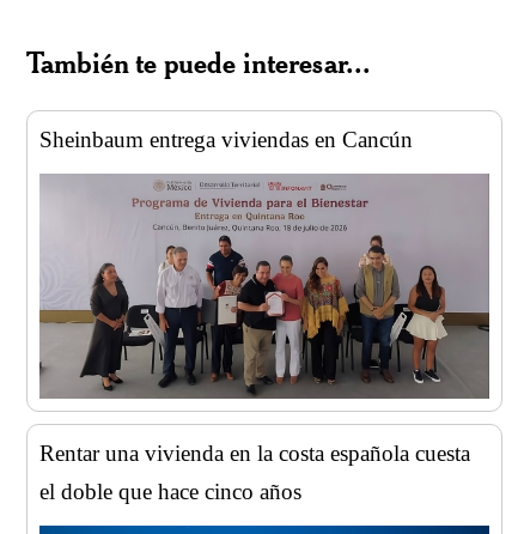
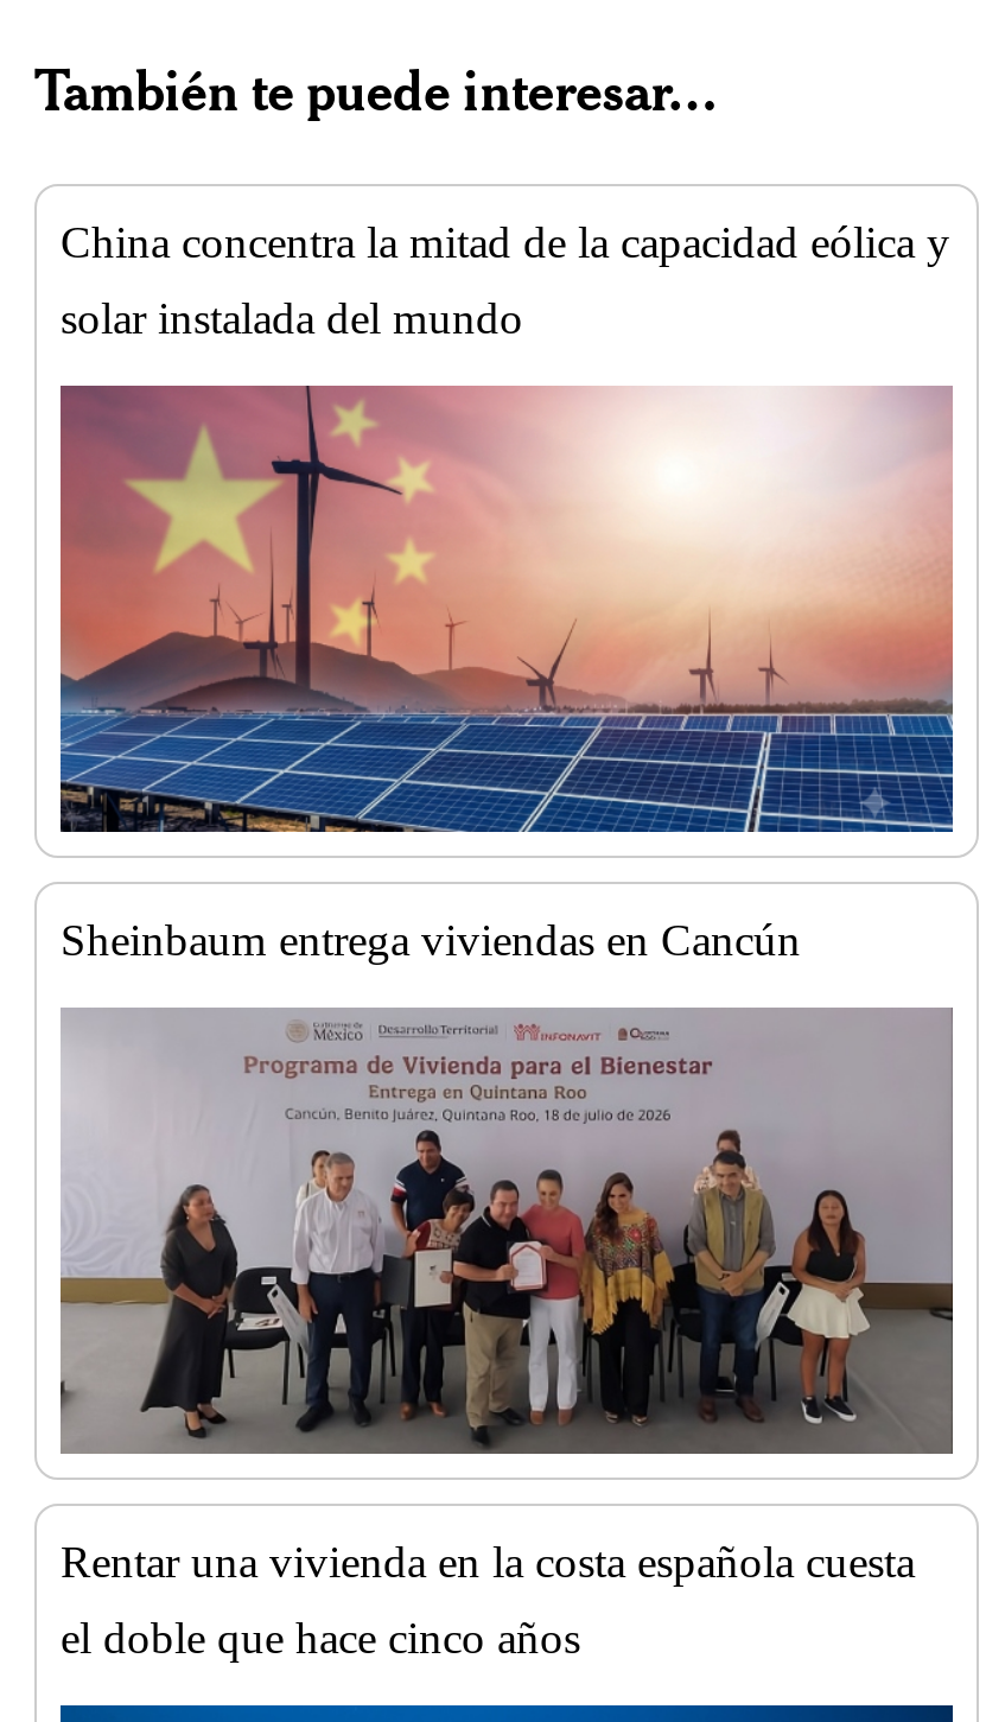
none -> [58,383,955,834] [image]
none -> [61,217,950,343] China concentra la mitad de la capacidad eólica y | solar instalada del mundo

